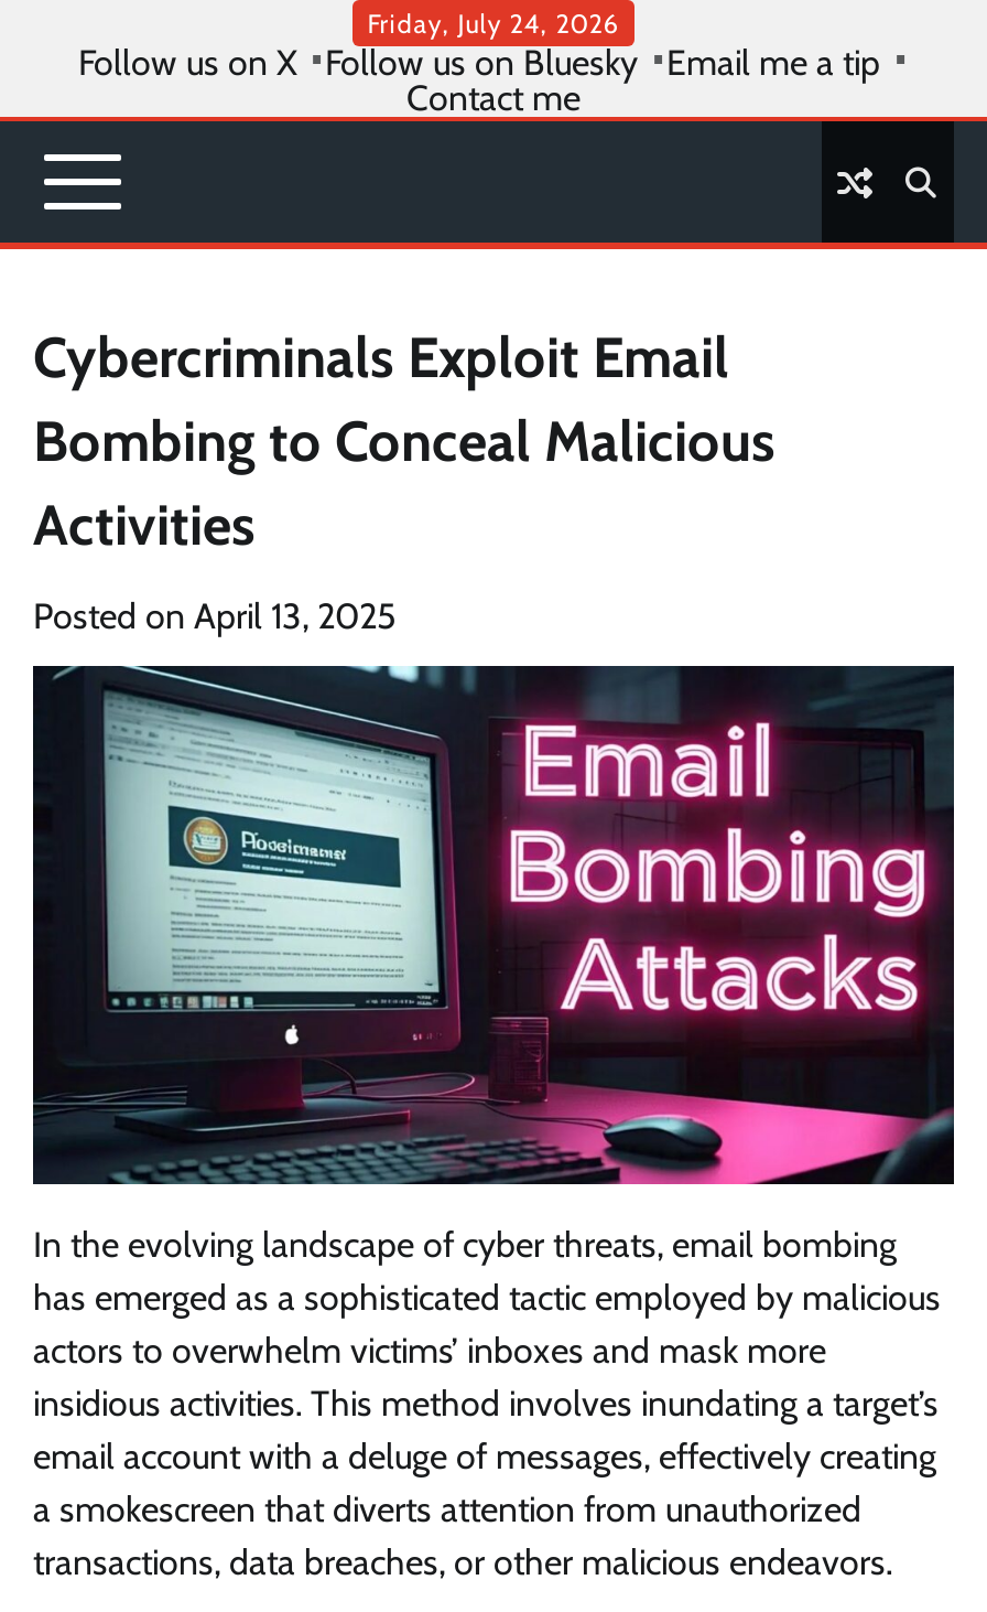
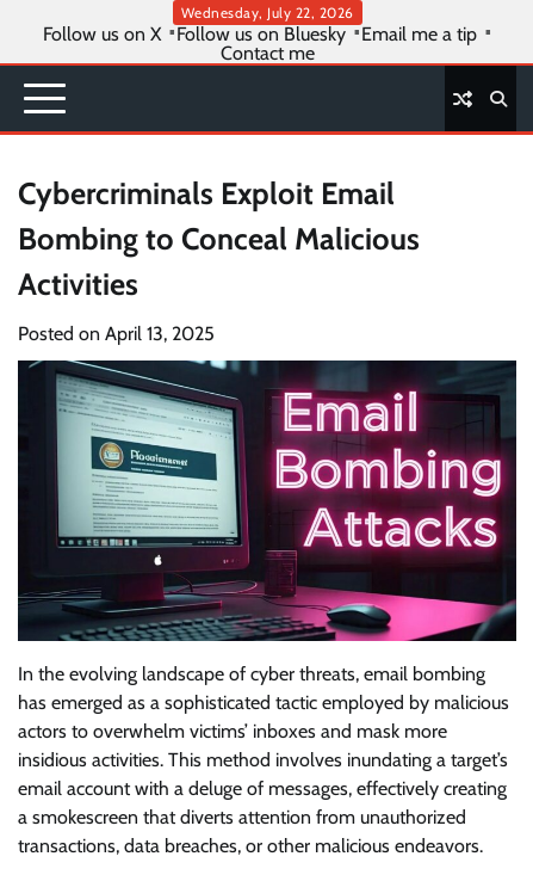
[367,7,620,40] Friday, July 24, 2026 -> [181,4,354,21] Wednesday, July 22, 2026

